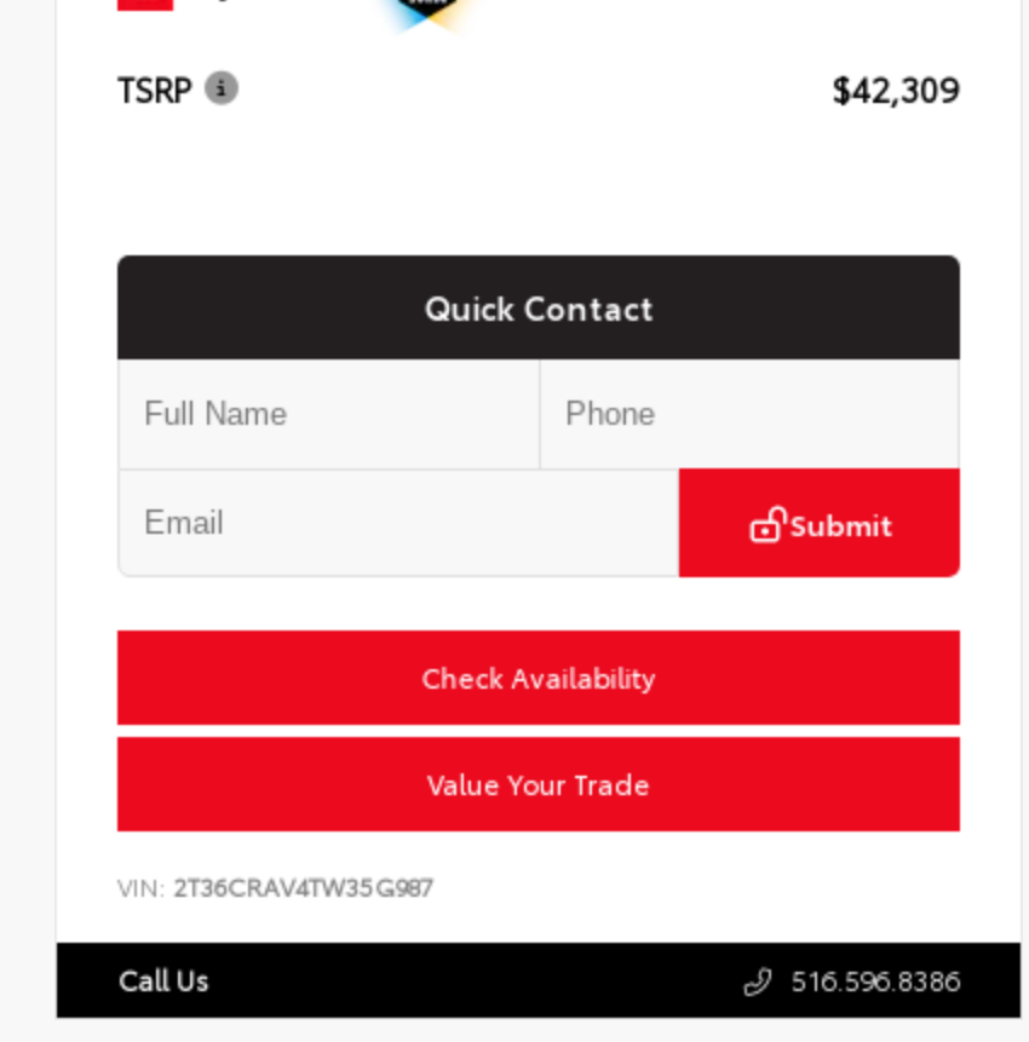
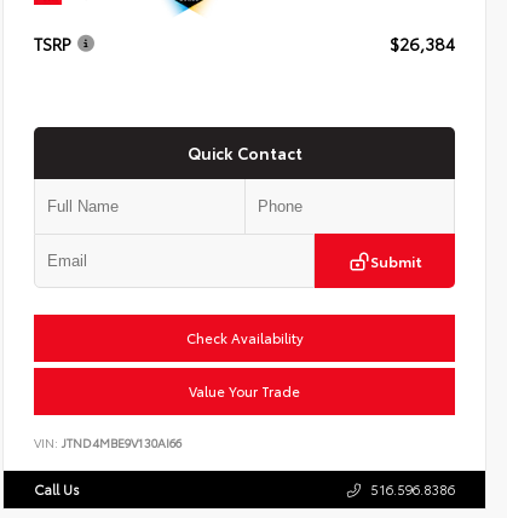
[832,63,960,112] $42,309 -> [390,32,455,56] $26,384
[117,867,435,903] VIN: 2T36CRAV4TW35G987 -> [34,434,182,452] VIN: JTND4MBE9V130AI66

